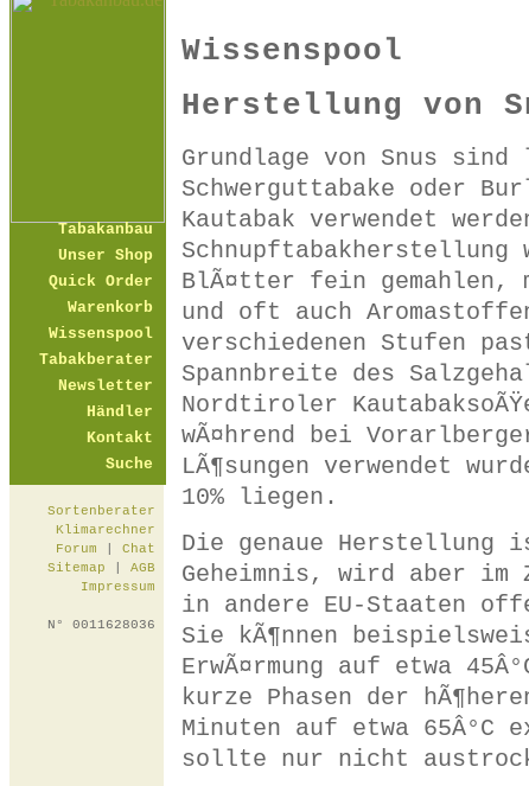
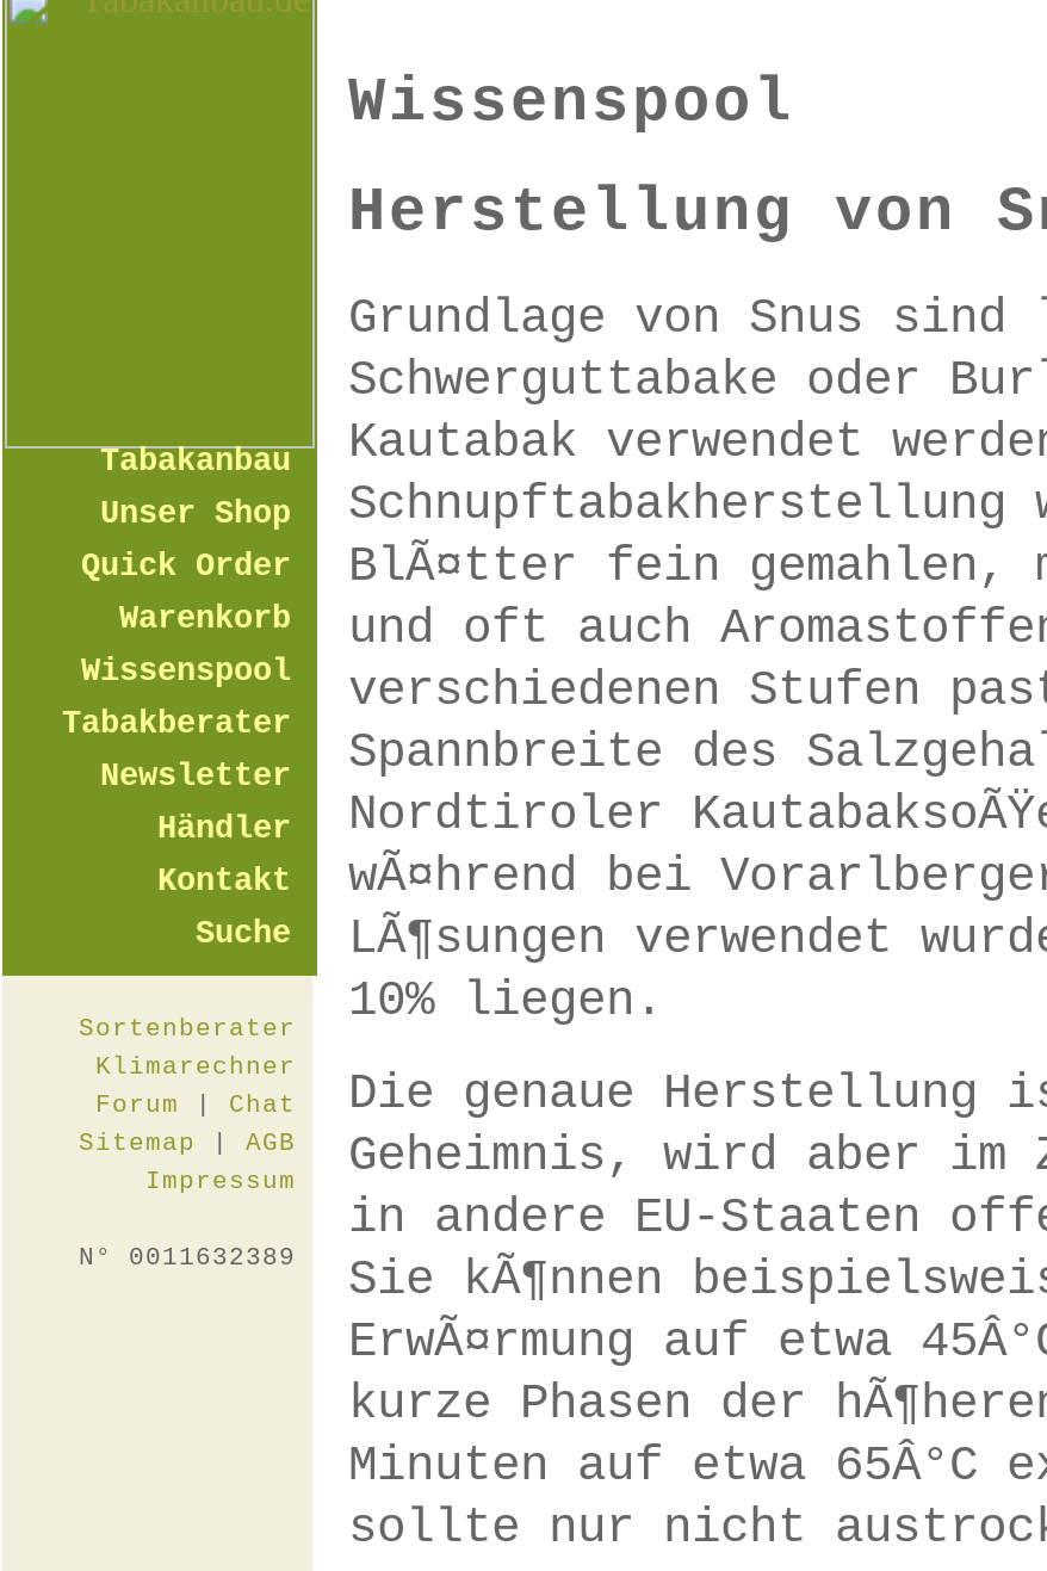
[47,618,164,632] N° 0011628036 -> [79,1244,312,1273] N° 0011632389

